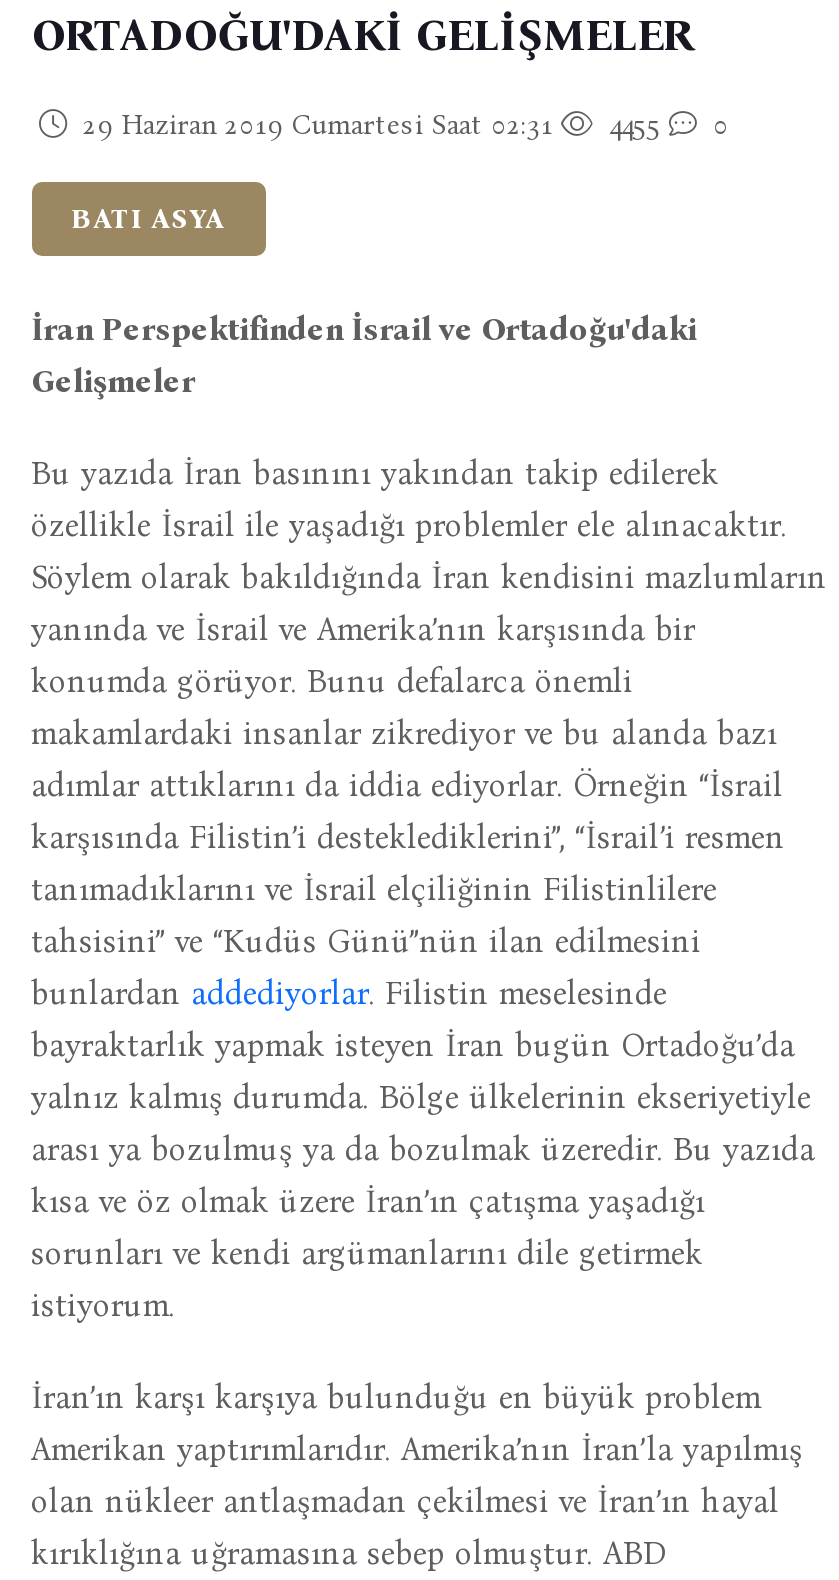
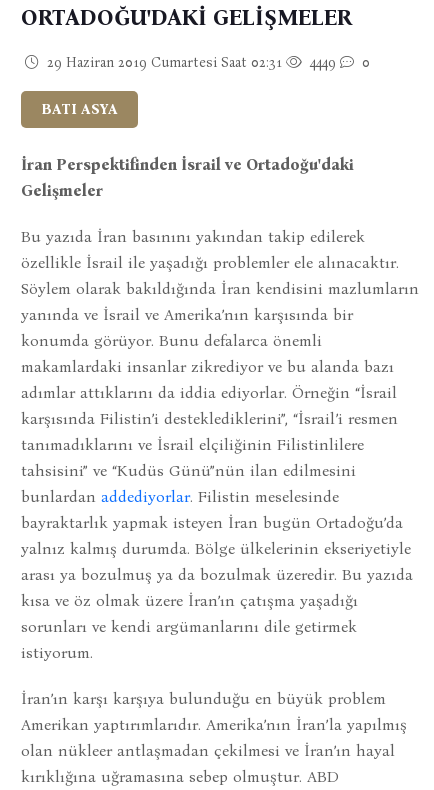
[601,107,661,141] 4455 -> [305,54,335,71] 4449

